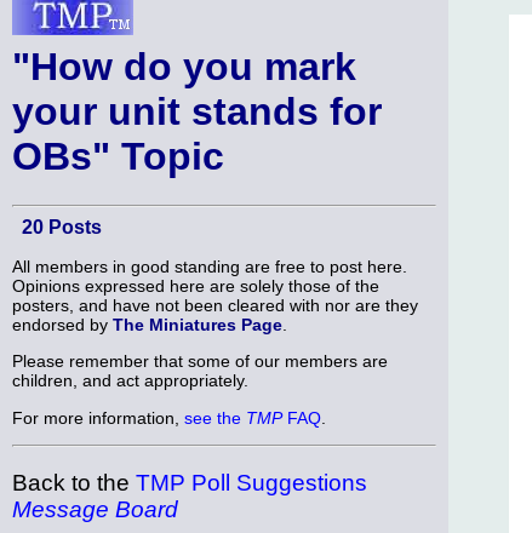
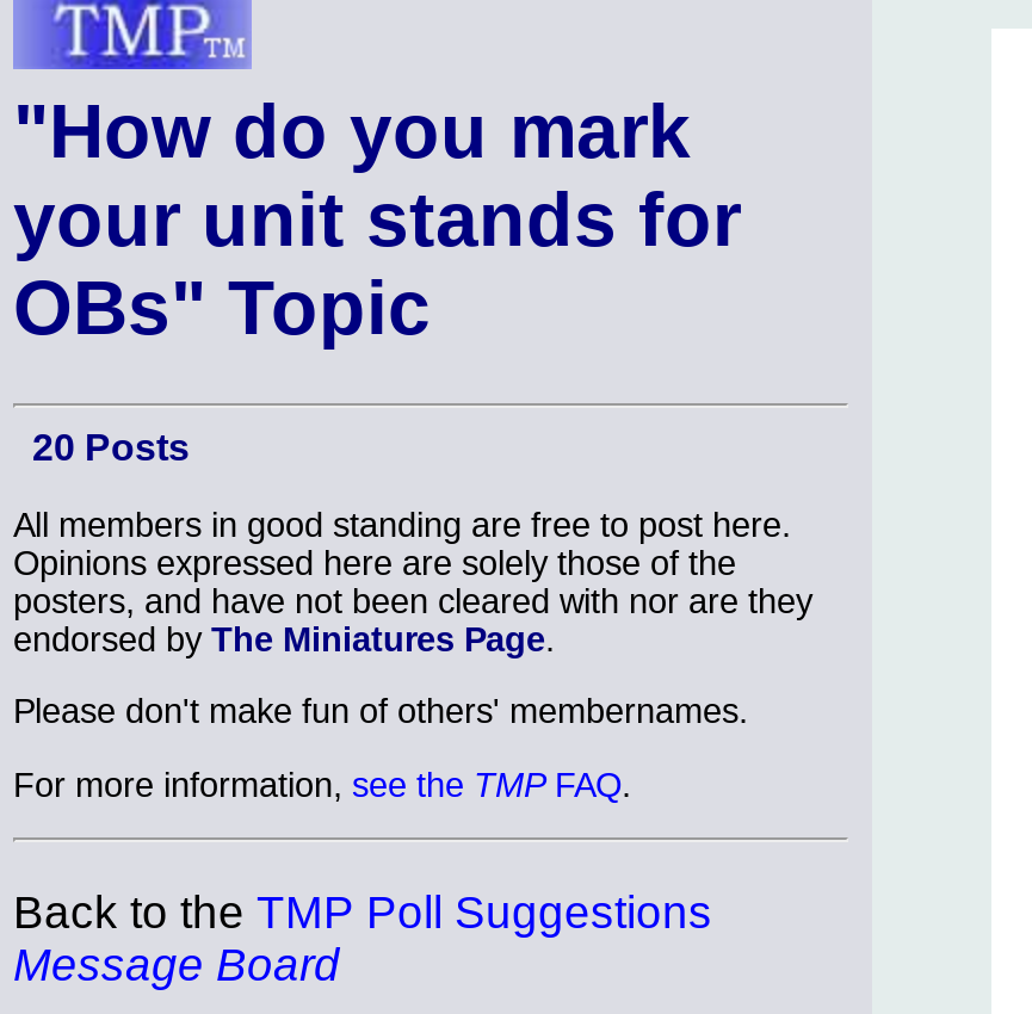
[12,352,388,390] Please remember that some of our members are | children, and act appropriately. -> [13,692,748,731] Please don't make fun of others' membernames.

